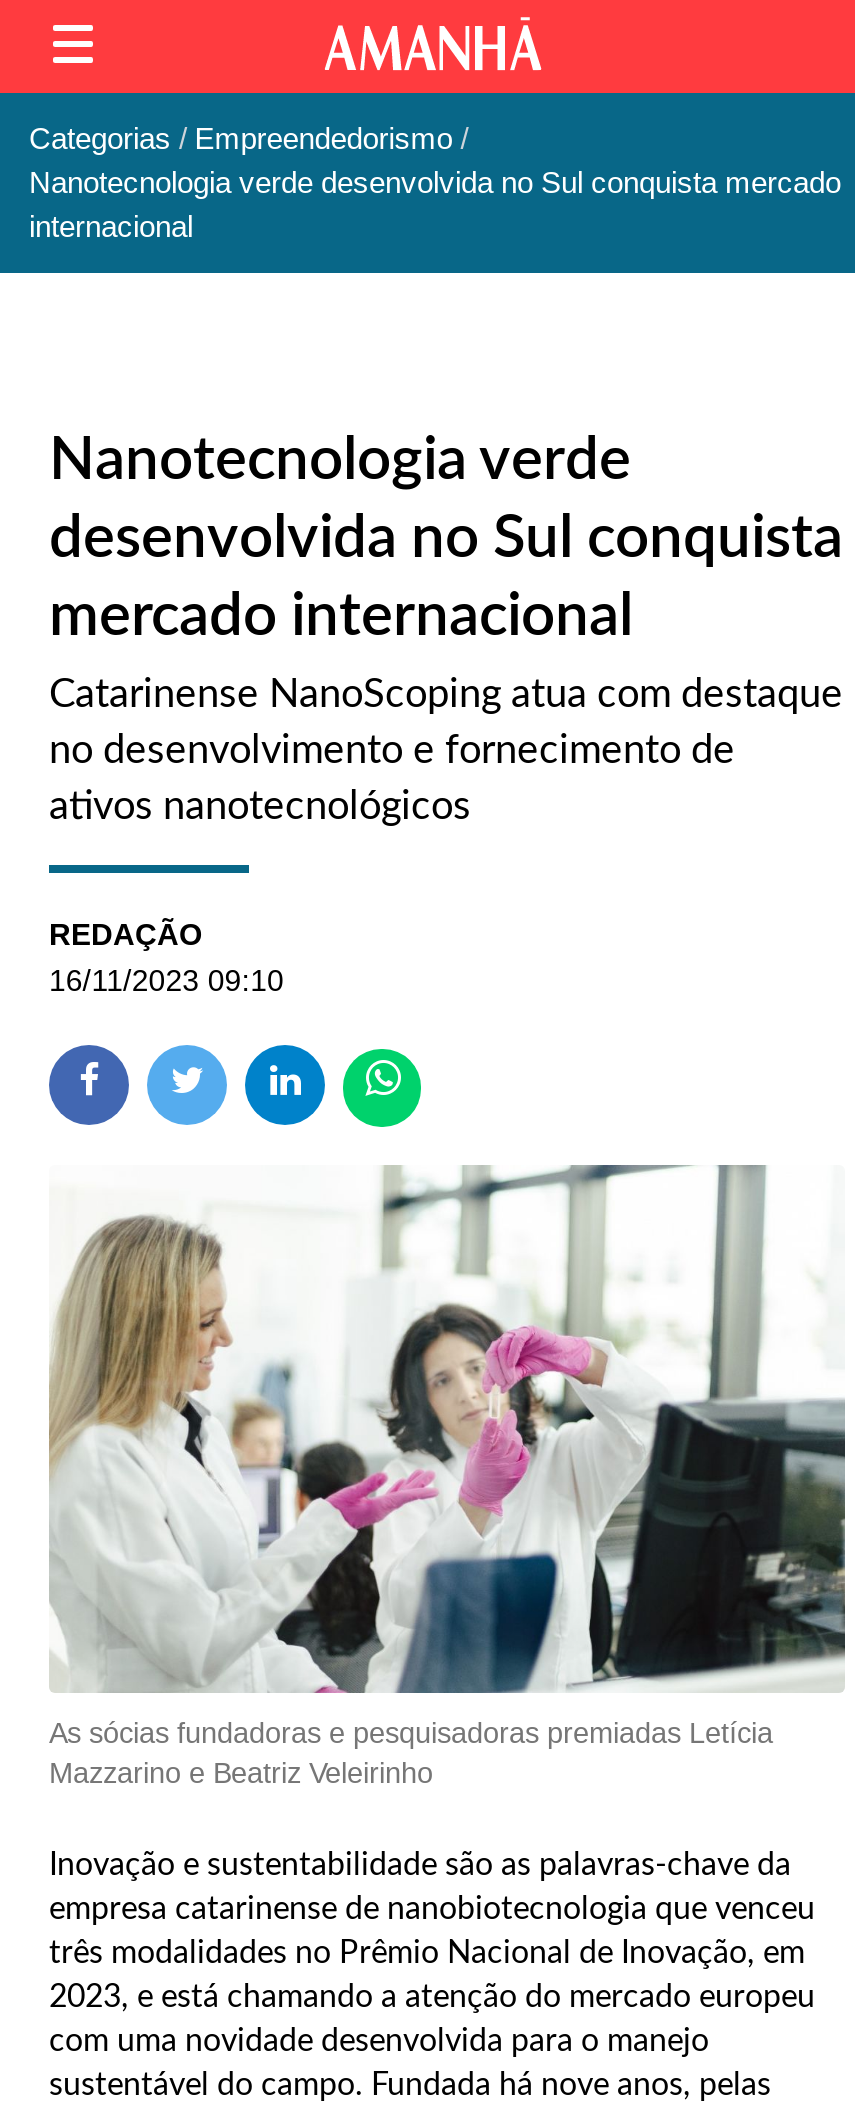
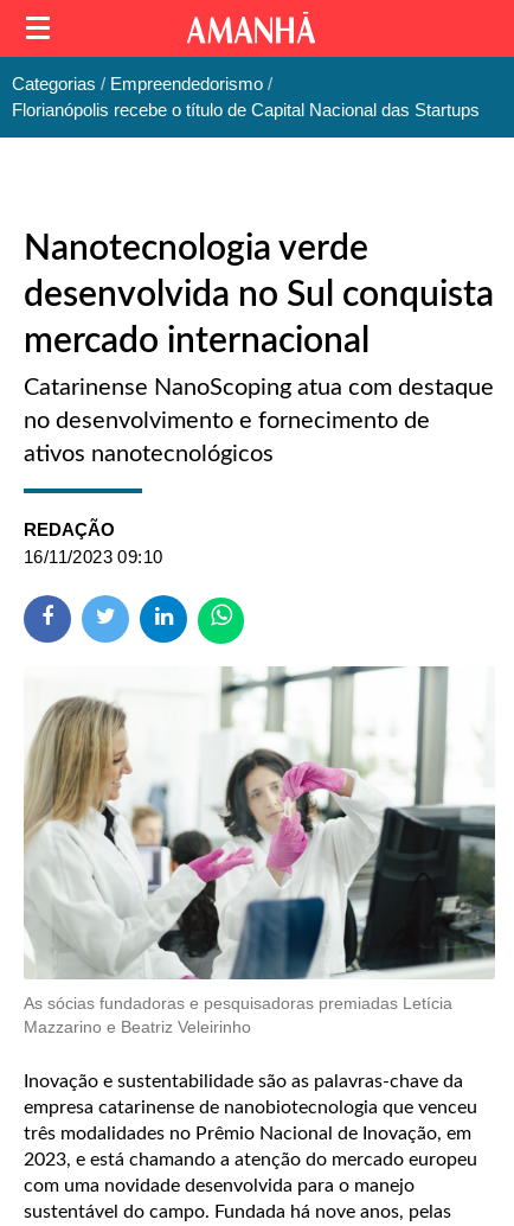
[29,165,841,243] Nanotecnologia verde desenvolvida no Sul conquista mercado | internacional -> [12,100,480,120] Florianópolis recebe o título de Capital Nacional das Startups

